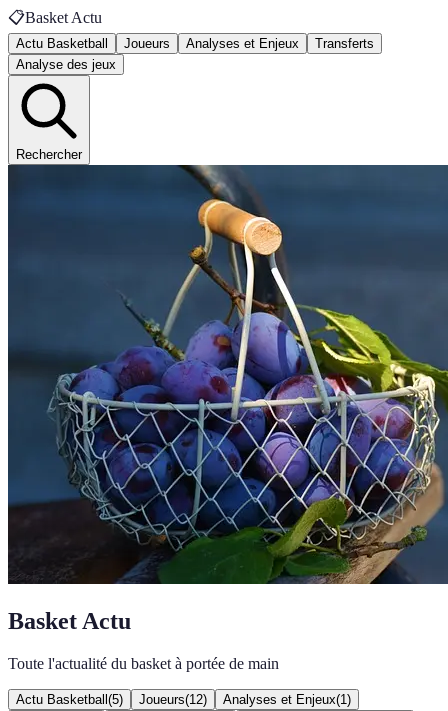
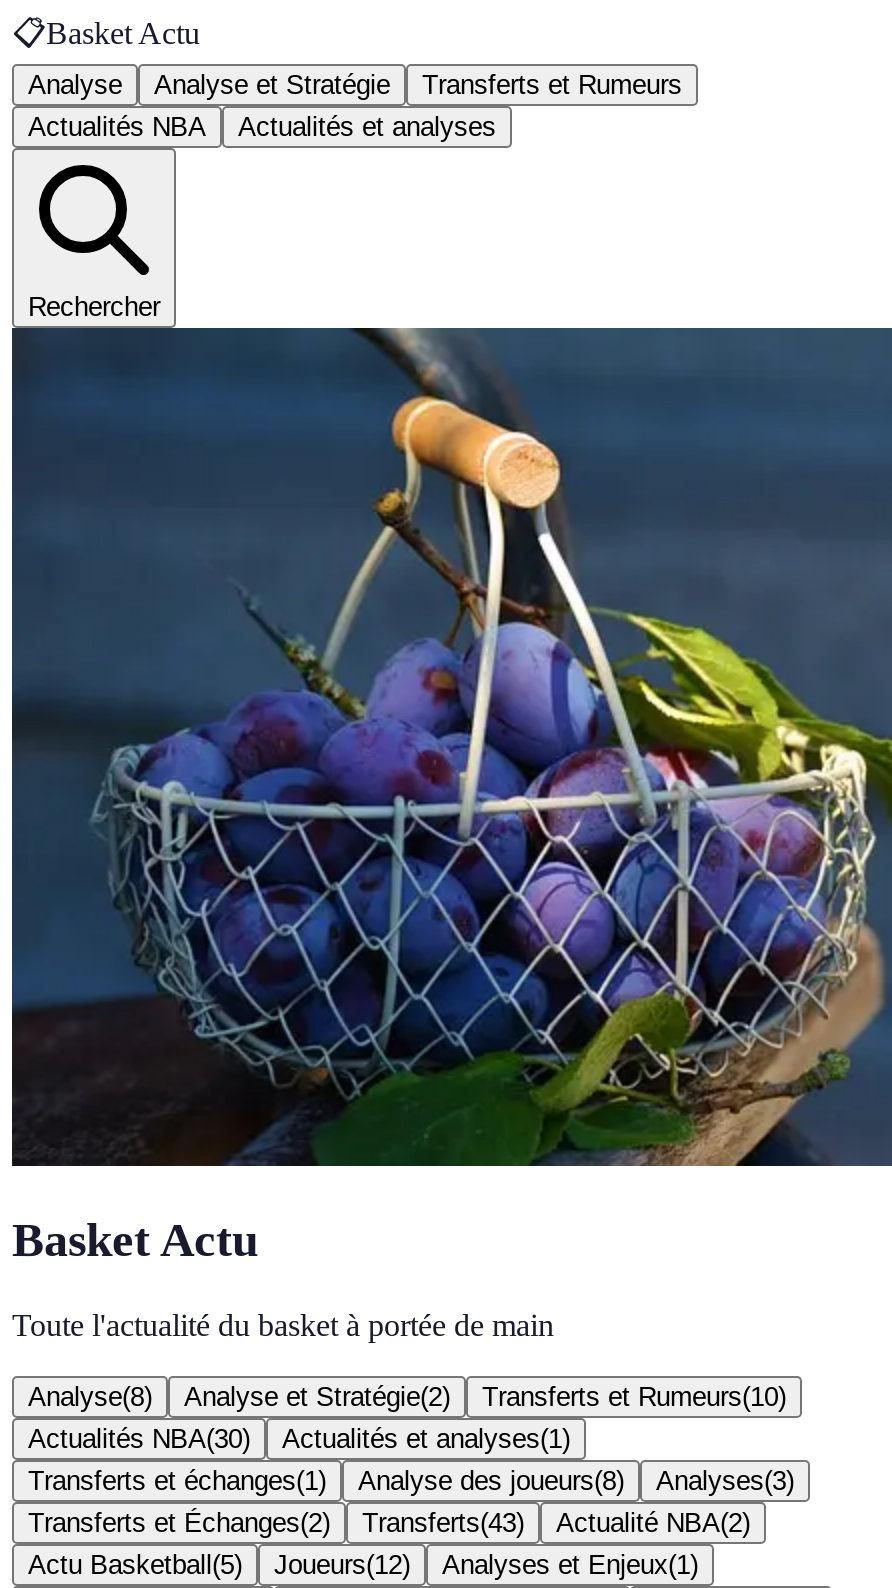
[16,36,374,72] Actu Basketball | Joueurs | Analyses et Enjeux | Transferts | Analyse des jeux -> [28,70,682,142] Analyse | Analyse et Stratégie | Transferts et Rumeurs | Actualités NBA | Actualités et analyses
none -> [28,1382,794,1538] Analyse(8) | Analyse et Stratégie(2) | Transferts et Rumeurs(10) | Actualités NBA(30) | Actualités et analyses(1) | Transferts et échanges(1) | Analyse des joueurs(8) | Analyses(3) | Transferts et Échanges(2) | Transferts(43) | Actualité NBA(2)

